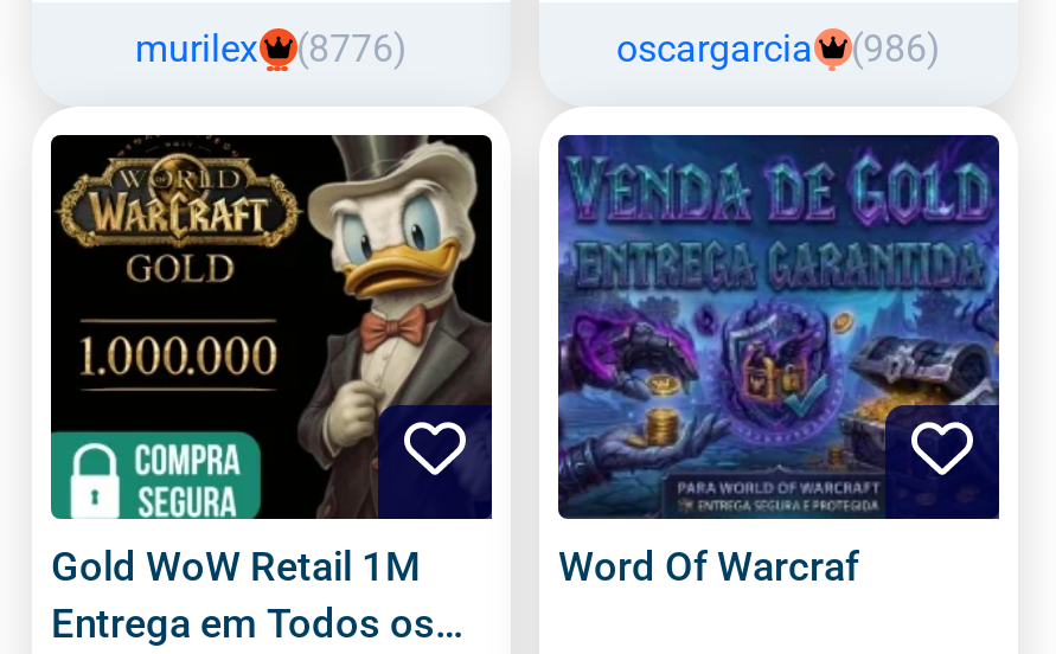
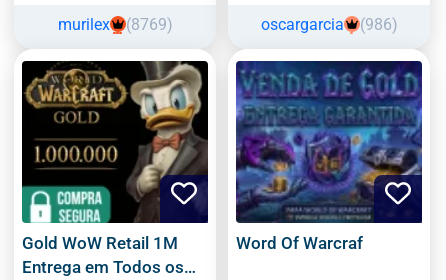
[135,26,408,71] murilex (8776) -> [57,15,172,34] murilex (8769)

